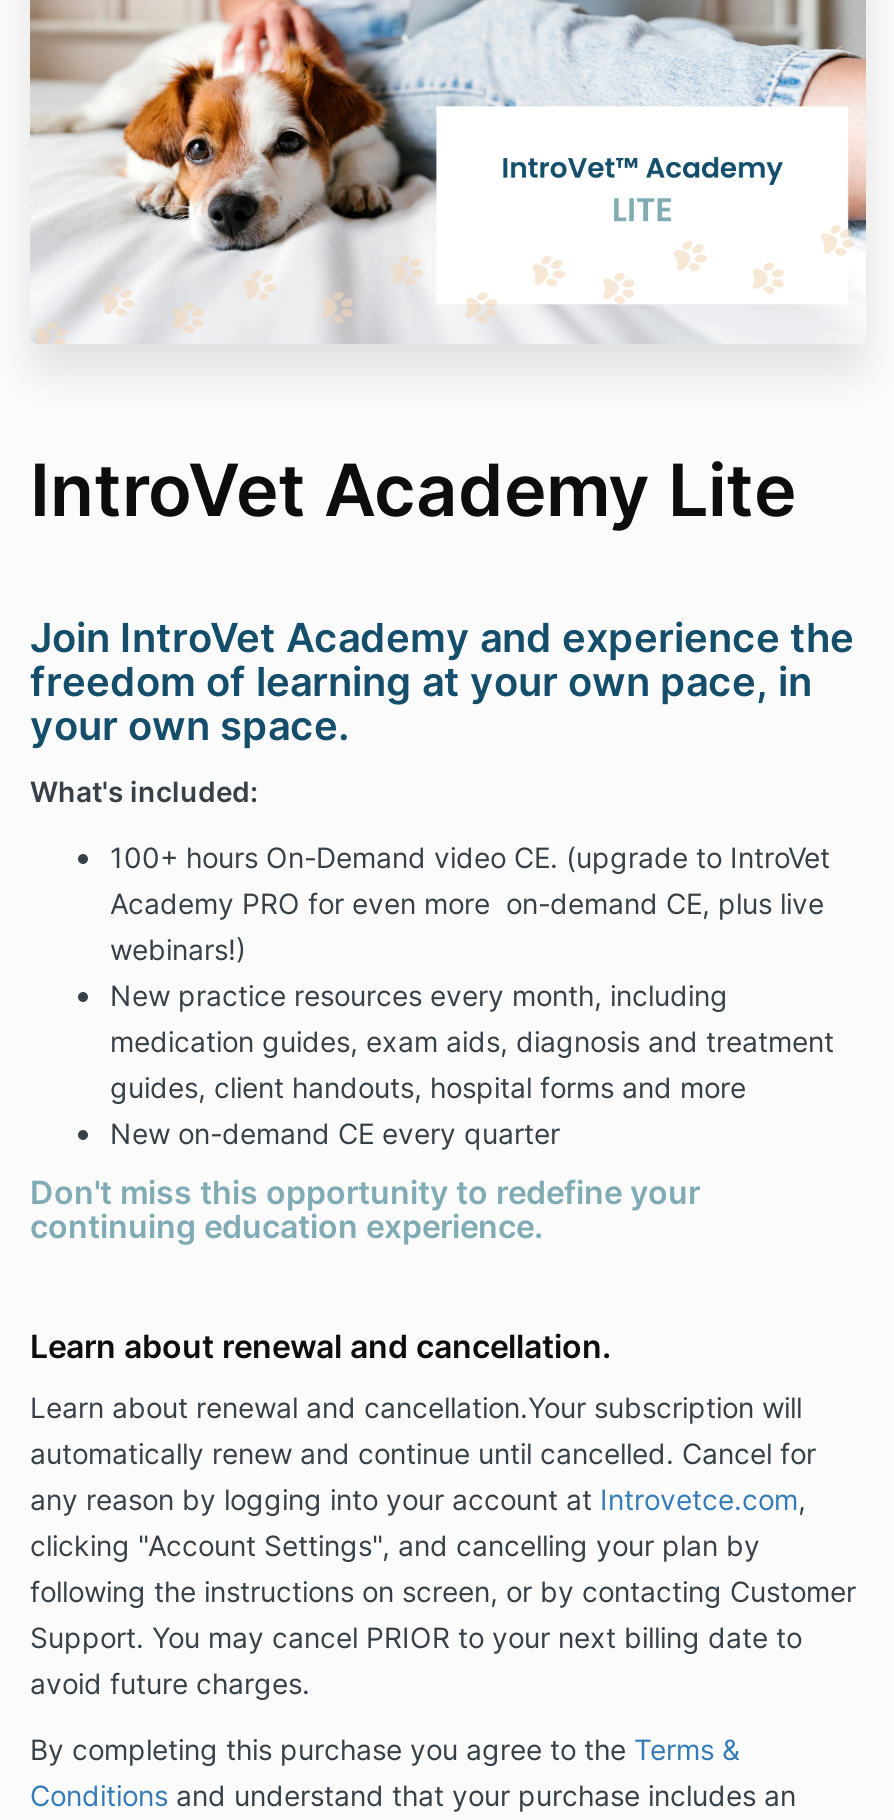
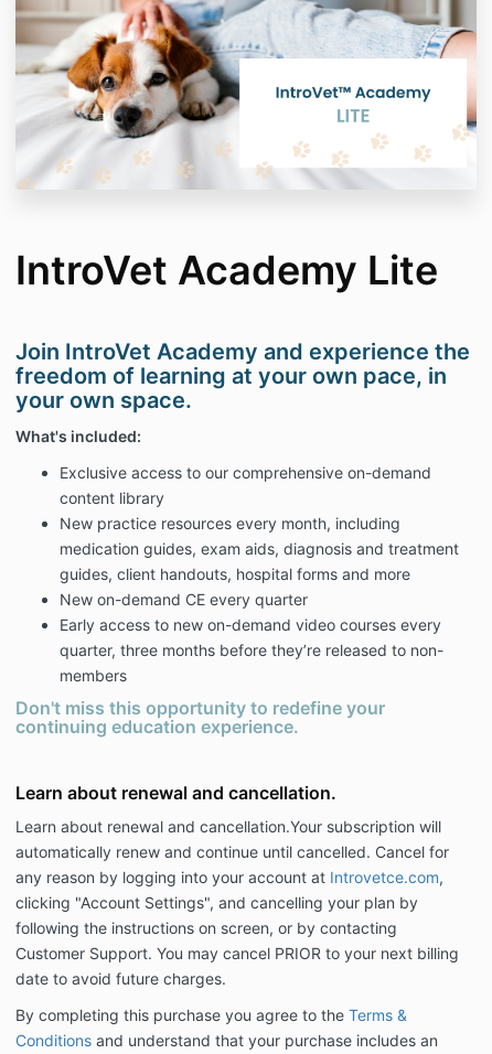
[110,840,830,966] 100+ hours On-Demand video CE. (upgrade to IntroVet | Academy PRO for even more on-demand CE, plus live | webinars!) -> [60,463,431,507] Exclusive access to our comprehensive on-demand | content library
moved [110,978,834,1150] -> [60,514,459,609]: New practice resources every month, including | medication guides, exam aids, diagnosis and treatment | guides, client handouts, hospital forms and more | New on-demand CE every quarter
none -> [60,615,443,685] Early access to new on-demand video courses every | quarter, three months before they’re released to non- | members

